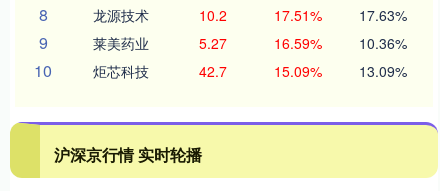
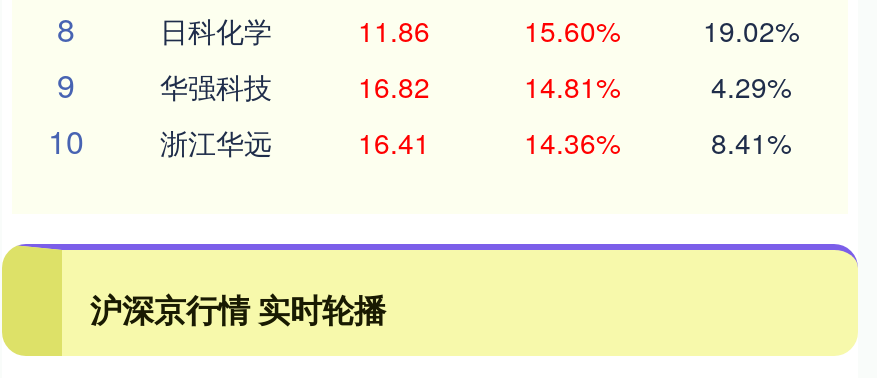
[92,5,406,25] 龙源技术 | 10.2 | 17.51% | 17.63% -> [160,11,799,51] 日科化学 | 11.86 | 15.60% | 19.02%
[92,33,406,53] 莱美药业 | 5.27 | 16.59% | 10.36% -> [160,67,791,107] 华强科技 | 16.82 | 14.81% | 4.29%
[92,61,406,81] 炬芯科技 | 42.7 | 15.09% | 13.09% -> [160,123,791,163] 浙江华远 | 16.41 | 14.36% | 8.41%

